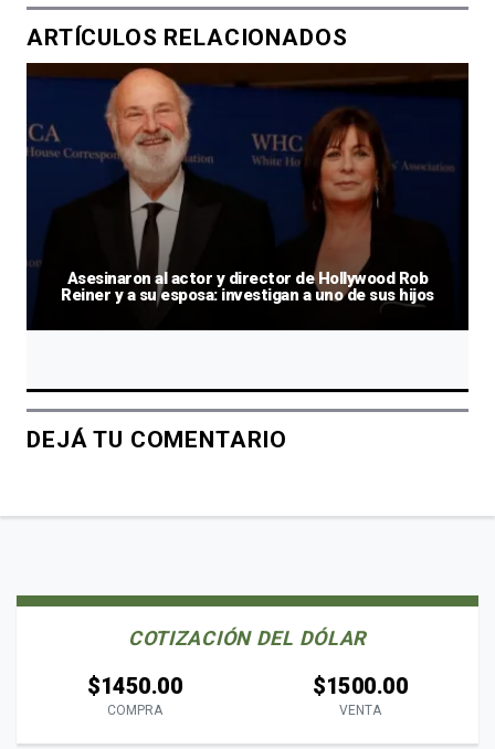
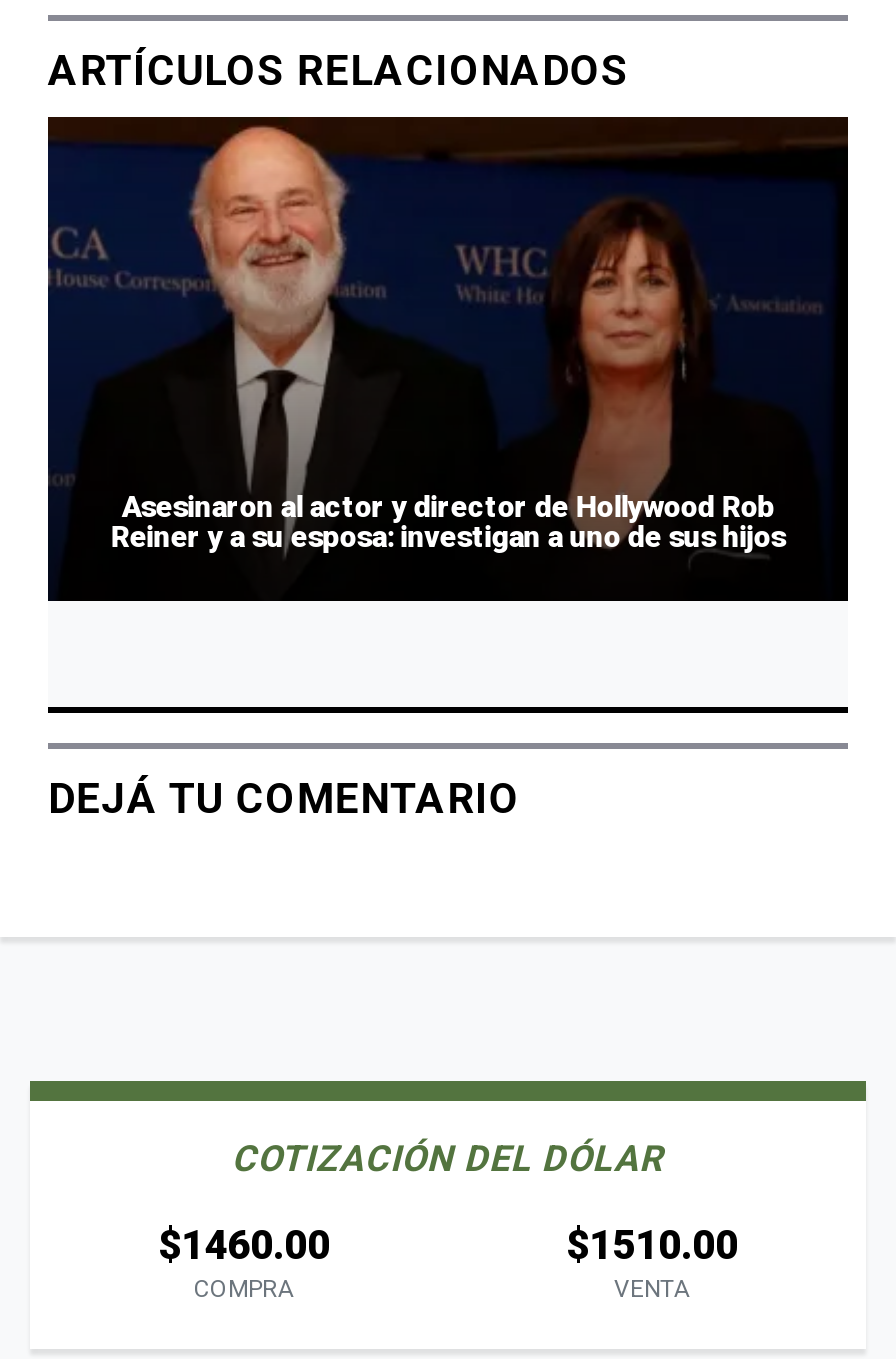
[87,673,182,699] $1450.00 -> [158,1221,330,1269] $1460.00
[313,673,408,699] $1500.00 -> [566,1221,738,1269] $1510.00

